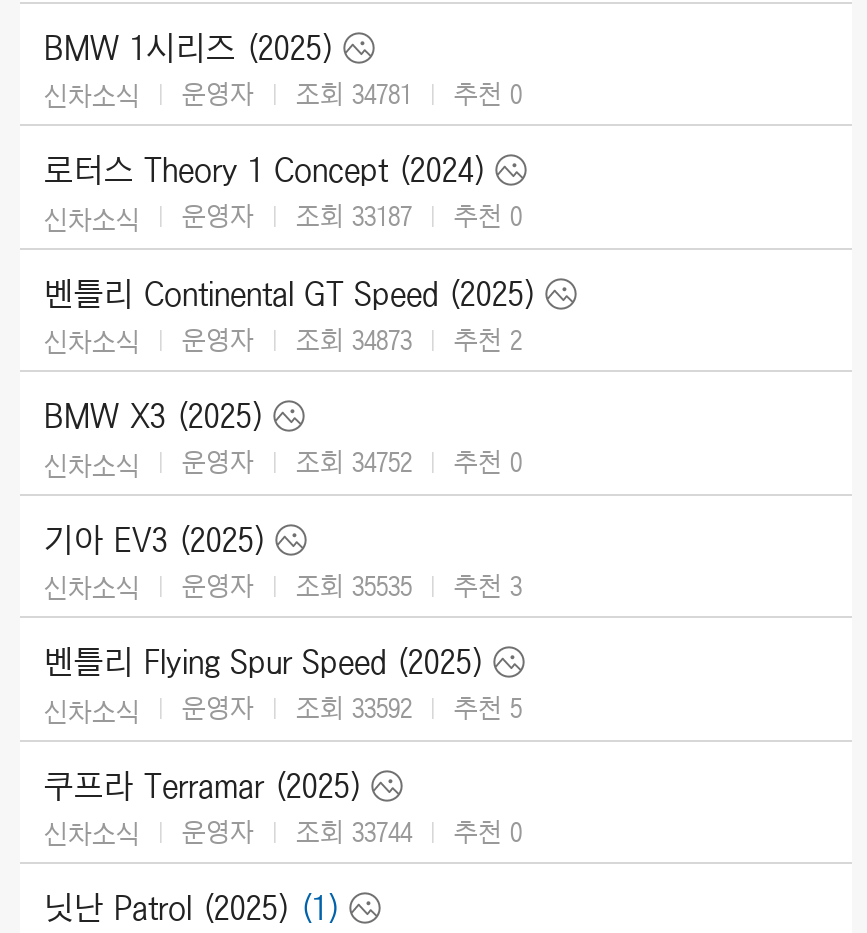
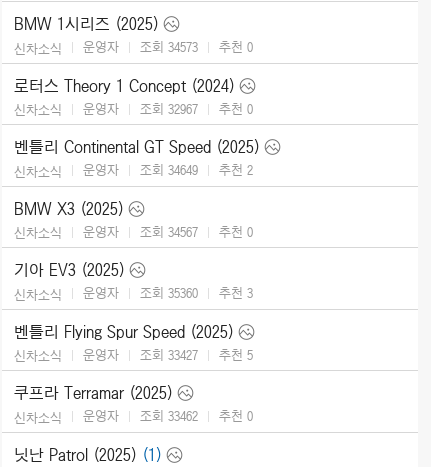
[44,76,522,113] 신차소식 운영자 조회 34781 추천 0 -> [14,38,253,57] 신차소식 운영자 조회 34573 추천 0
[44,199,522,236] 신차소식 운영자 조회 33187 추천 0 -> [14,100,253,118] 신차소식 운영자 조회 32967 추천 0
[44,322,522,359] 신차소식 운영자 조회 34873 추천 2 -> [14,161,253,180] 신차소식 운영자 조회 34649 추천 2
[44,445,522,482] 신차소식 운영자 조회 34752 추천 0 -> [14,223,253,241] 신차소식 운영자 조회 34567 추천 0
[44,568,522,605] 신차소식 운영자 조회 35535 추천 3 -> [14,284,253,303] 신차소식 운영자 조회 35360 추천 3
[44,691,522,728] 신차소식 운영자 조회 33592 추천 5 -> [14,346,253,364] 신차소식 운영자 조회 33427 추천 5
[44,814,522,851] 신차소식 운영자 조회 33744 추천 0 -> [14,407,253,426] 신차소식 운영자 조회 33462 추천 0

